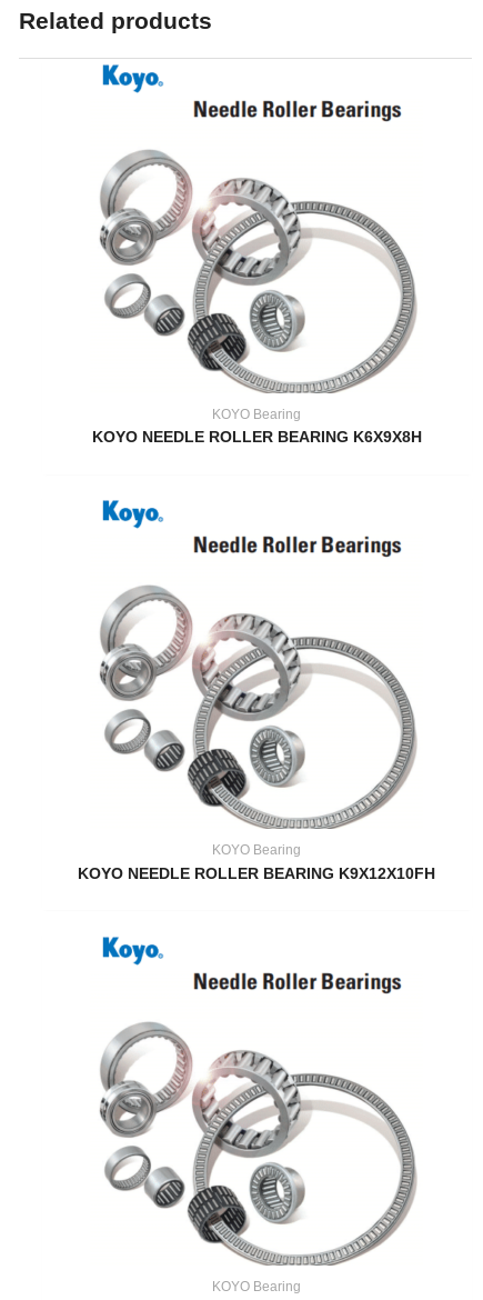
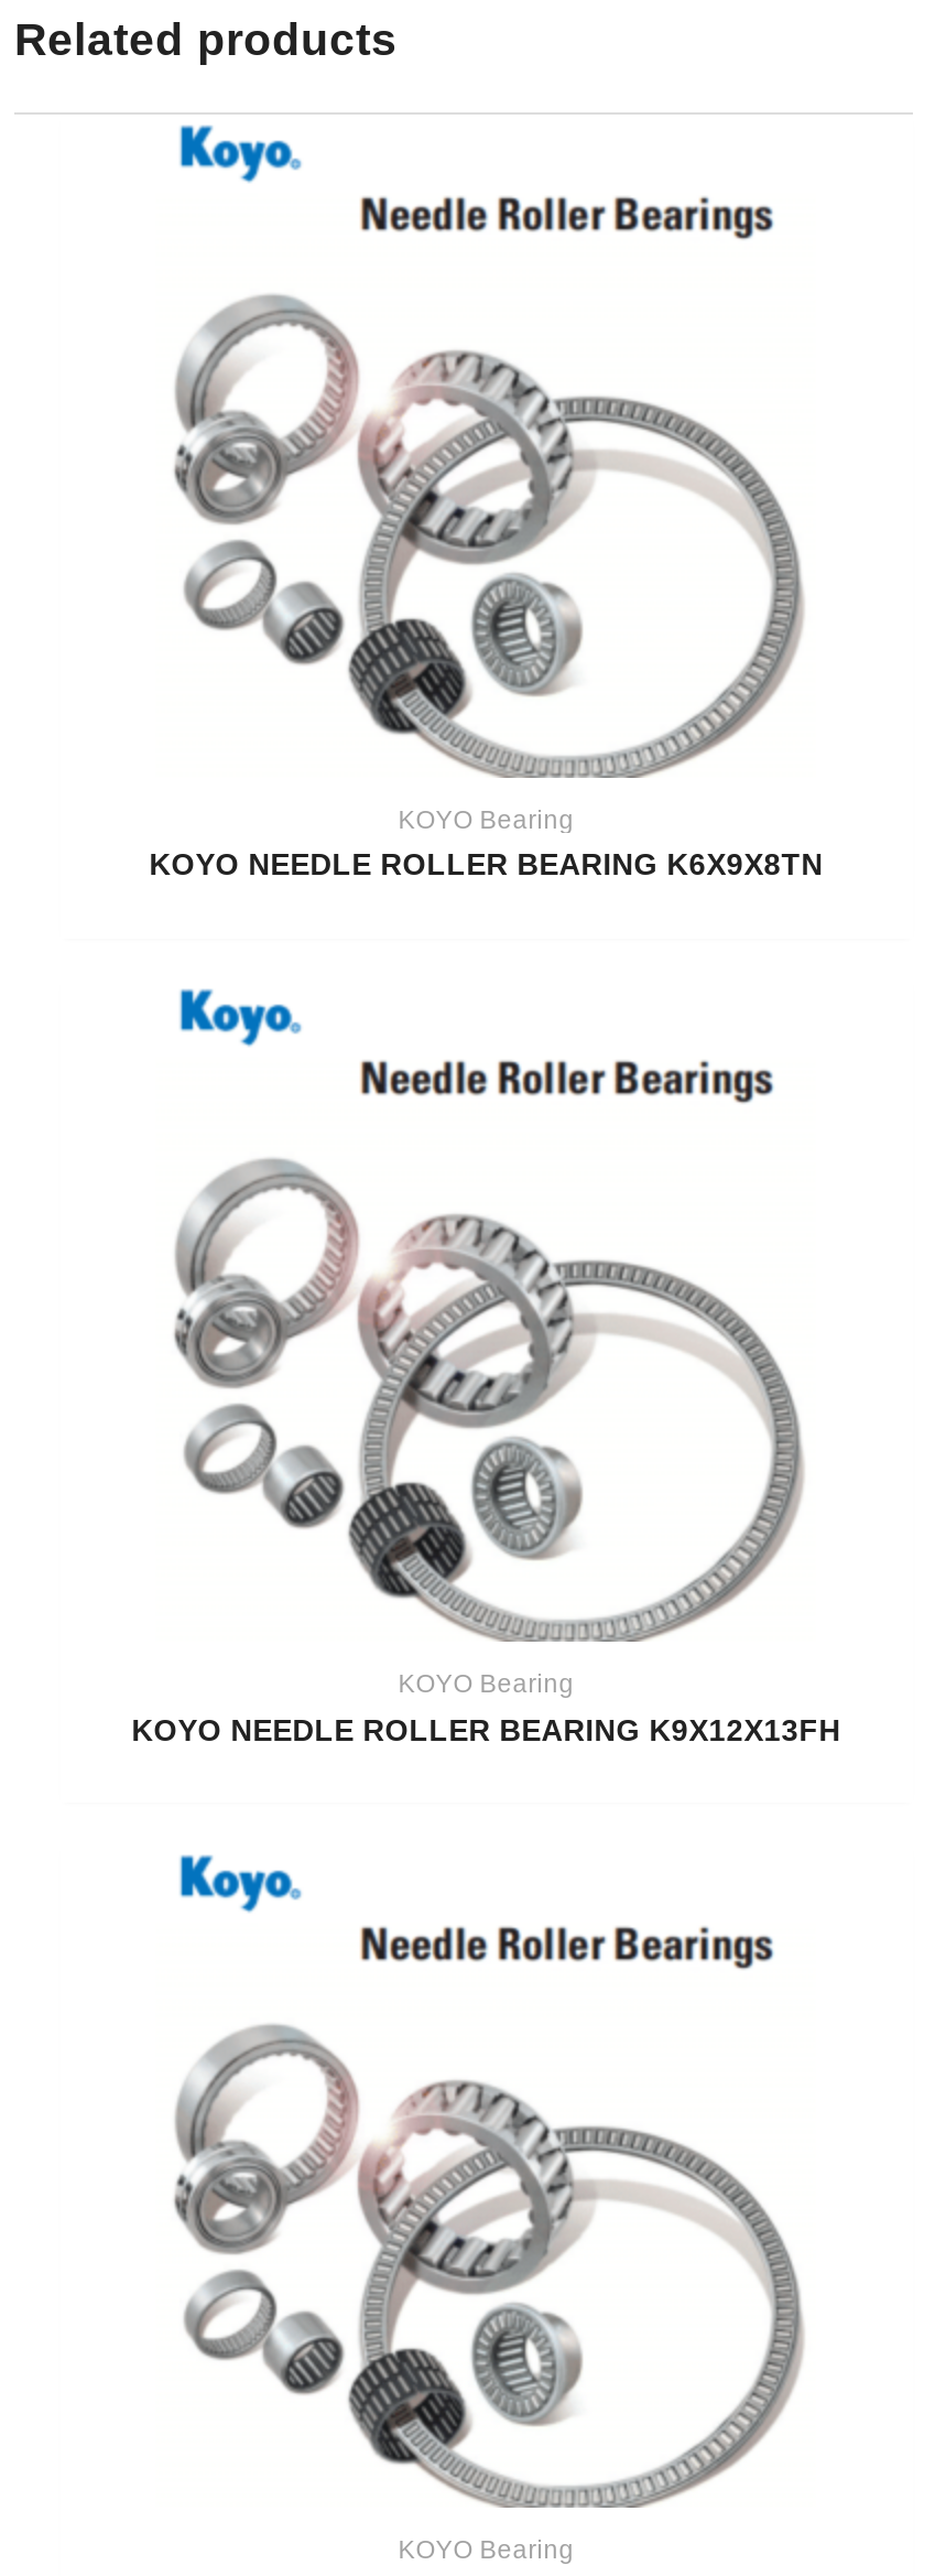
[92,429,422,446] KOYO NEEDLE ROLLER BEARING K6X9X8H -> [149,849,823,882] KOYO NEEDLE ROLLER BEARING K6X9X8TN
[78,866,435,882] KOYO NEEDLE ROLLER BEARING K9X12X10FH -> [131,1715,841,1748] KOYO NEEDLE ROLLER BEARING K9X12X13FH

